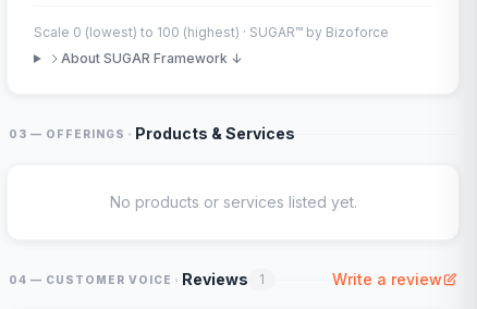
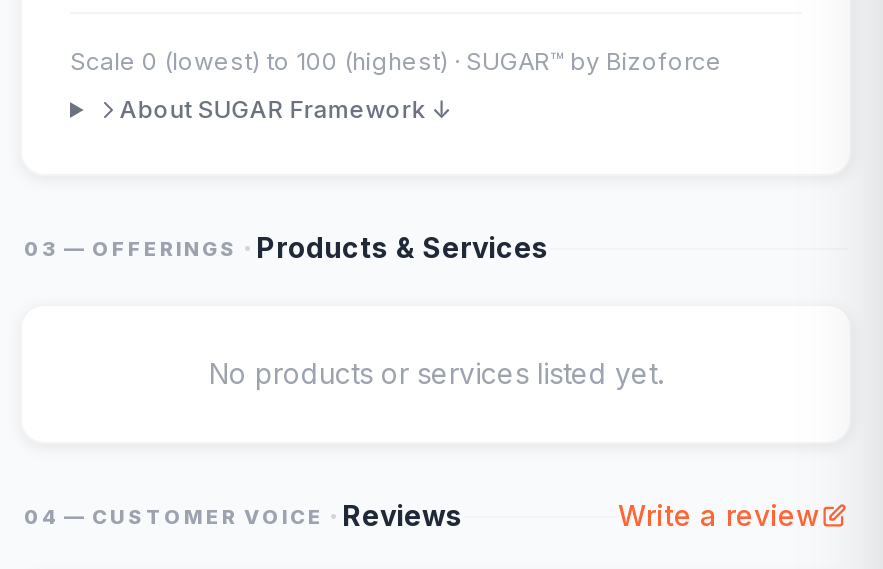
[259,271,265,287] 1 -> none

